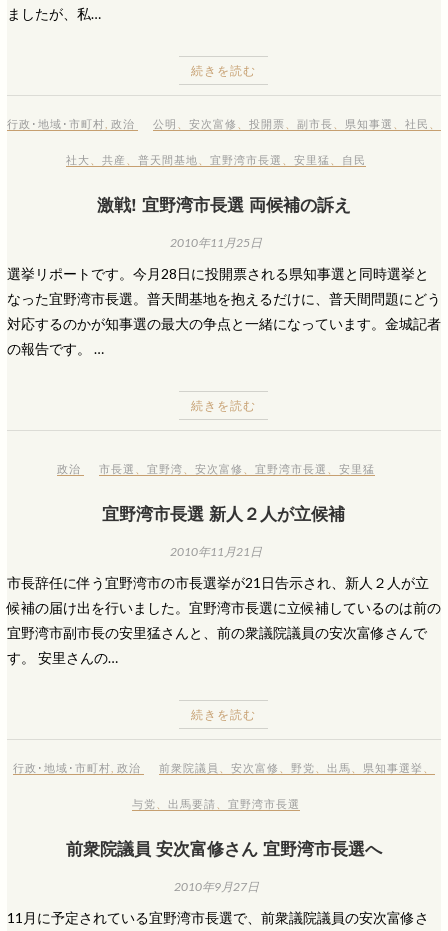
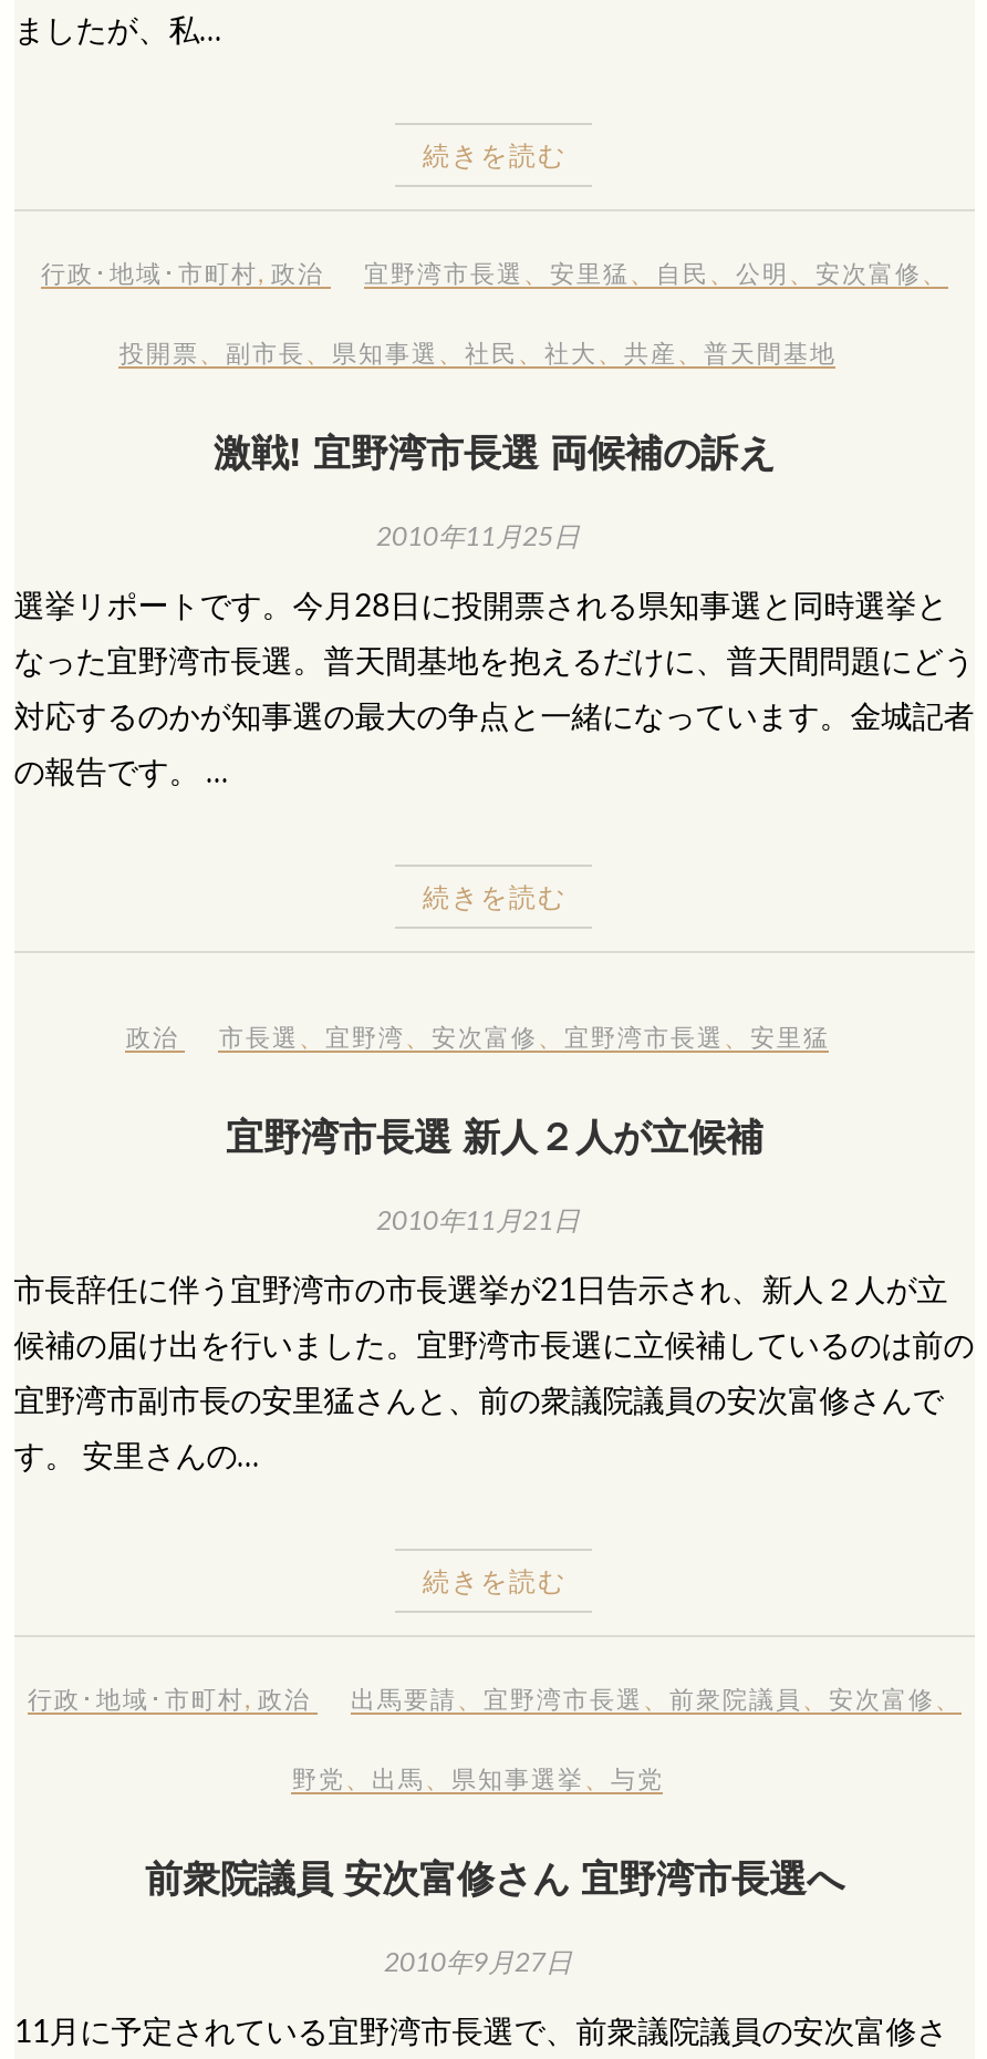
[153,117,441,130] 公明、安次富修、投開票、副市長、県知事選、社民、 -> [364,258,948,286] 宜野湾市長選、安里猛、自民、公明、安次富修、
[66,153,366,166] 社大、共産、普天間基地、宜野湾市長選、安里猛、自民 -> [120,337,837,366] 投開票、副市長、県知事選、社民、社大、共産、普天間基地
[159,761,435,774] 前衆院議員、安次富修、野党、出馬、県知事選挙、 -> [351,1684,962,1712] 出馬要請、宜野湾市長選、前衆院議員、安次富修、
[132,797,300,810] 与党、出馬要請、宜野湾市長選 -> [292,1763,664,1792] 野党、出馬、県知事選挙、与党

